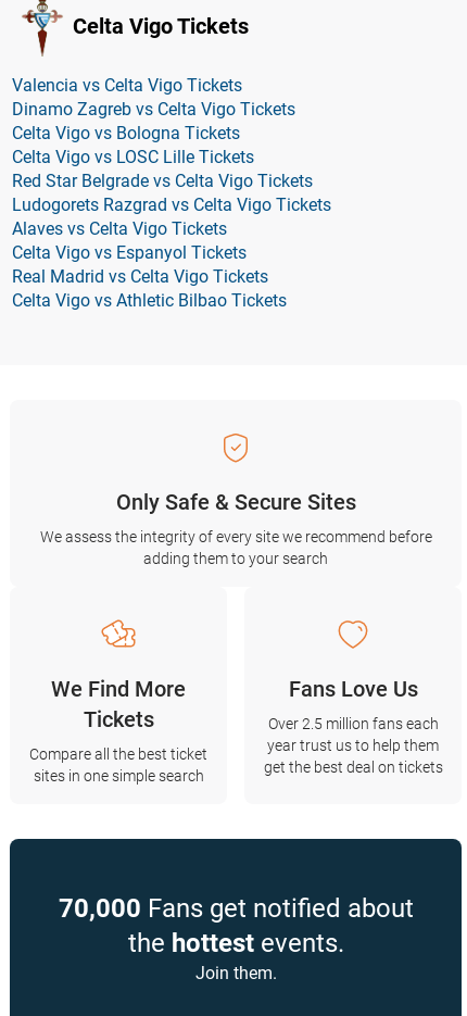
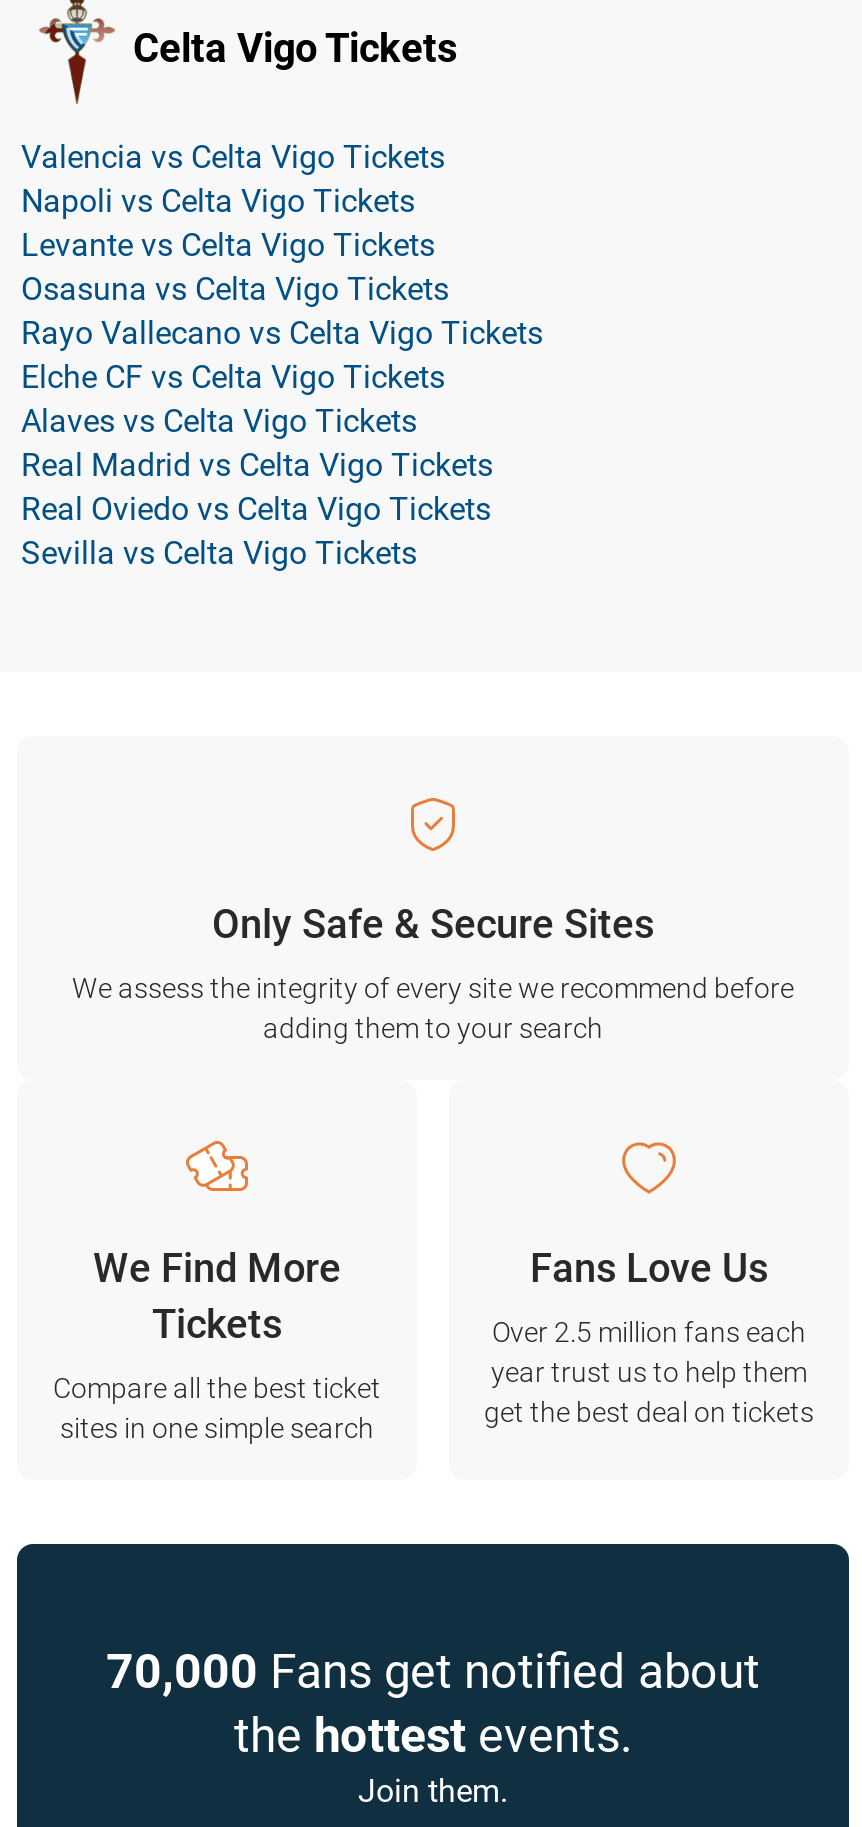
[12,99,331,215] Dinamo Zagreb vs Celta Vigo Tickets | Celta Vigo vs Bologna Tickets | Celta Vigo vs LOSC Lille Tickets | Red Star Belgrade vs Celta Vigo Tickets | Ludogorets Razgrad vs Celta Vigo Tickets -> [21,182,543,396] Napoli vs Celta Vigo Tickets | Levante vs Celta Vigo Tickets | Osasuna vs Celta Vigo Tickets | Rayo Vallecano vs Celta Vigo Tickets | Elche CF vs Celta Vigo Tickets
[12,242,247,263] Celta Vigo vs Espanyol Tickets -> none
moved [12,266,268,287] -> [21,446,493,484]: Real Madrid vs Celta Vigo Tickets
[12,290,287,311] Celta Vigo vs Athletic Bilbao Tickets -> [21,490,491,572] Real Oviedo vs Celta Vigo Tickets | Sevilla vs Celta Vigo Tickets

